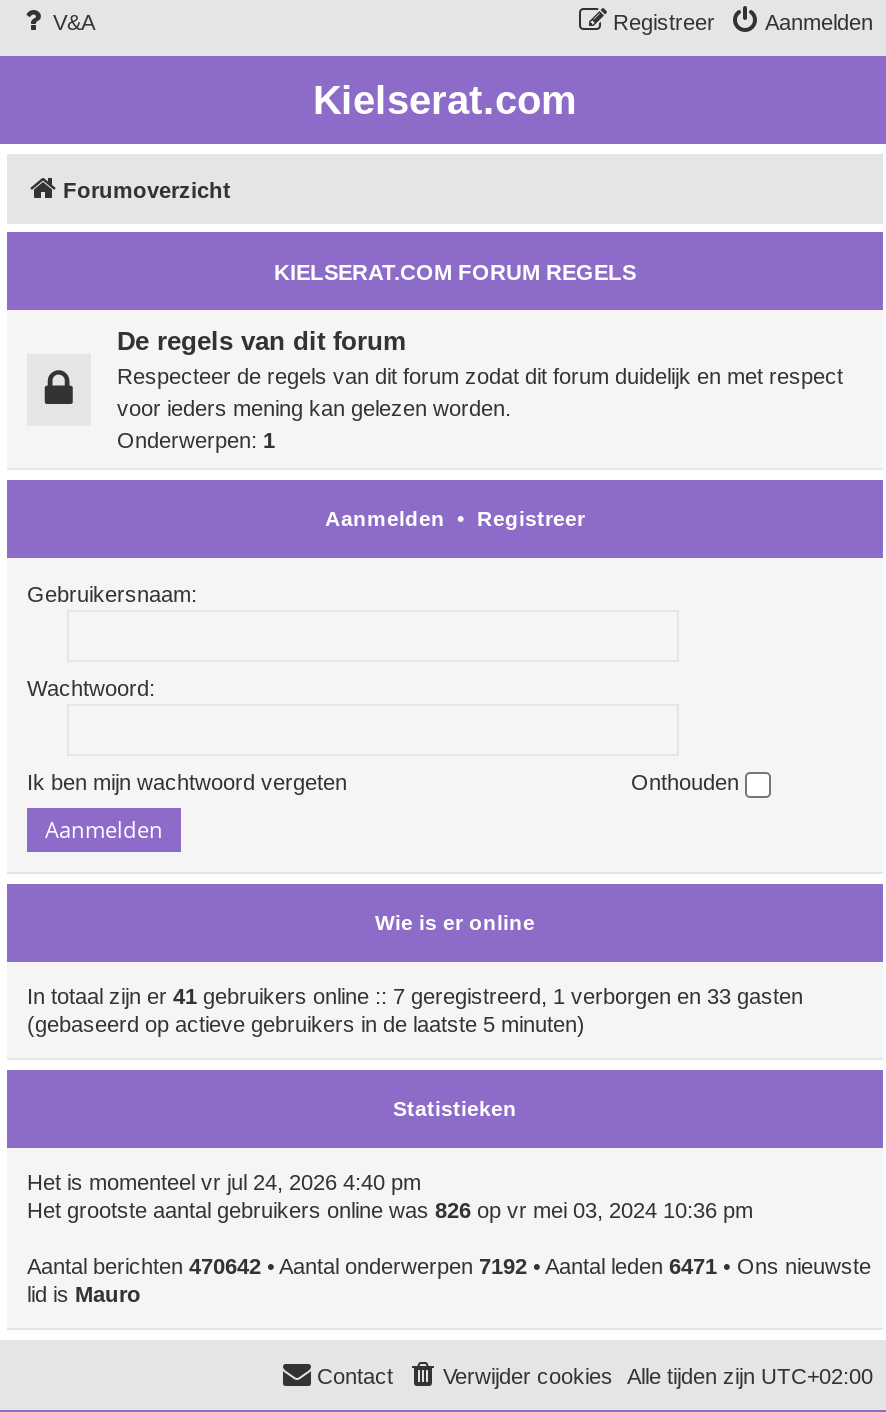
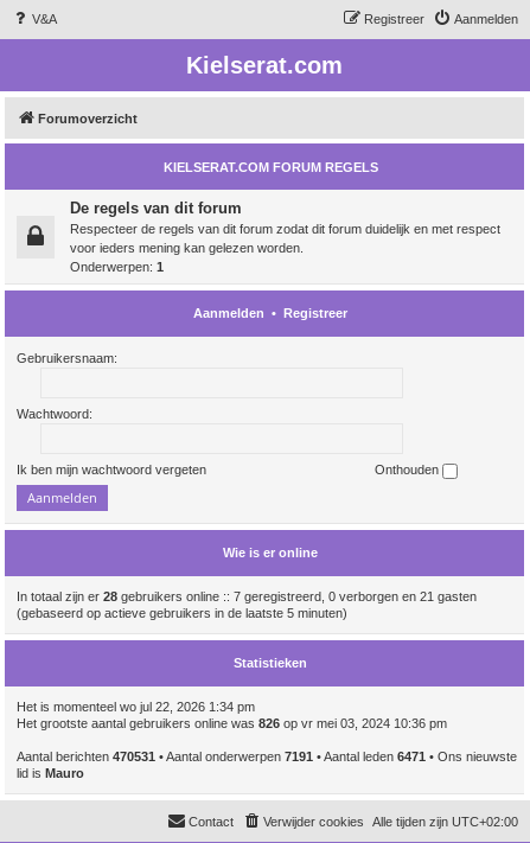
[27,984,803,1008] In totaal zijn er 41 gebruikers online :: 7 geregistreerd, 1 verborgen en 33 gasten -> [17,589,477,603] In totaal zijn er 28 gebruikers online :: 7 geregistreerd, 0 verborgen en 21 gasten
[27,1170,421,1194] Het is momenteel vr jul 24, 2026 4:40 pm -> [17,700,255,714] Het is momenteel wo jul 22, 2026 1:34 pm
[27,1254,871,1278] Aantal berichten 470642 • Aantal onderwerpen 7192 • Aantal leden 6471 • Ons nieuwste -> [17,749,517,764] Aantal berichten 470531 • Aantal onderwerpen 7191 • Aantal leden 6471 • Ons nieuwste

